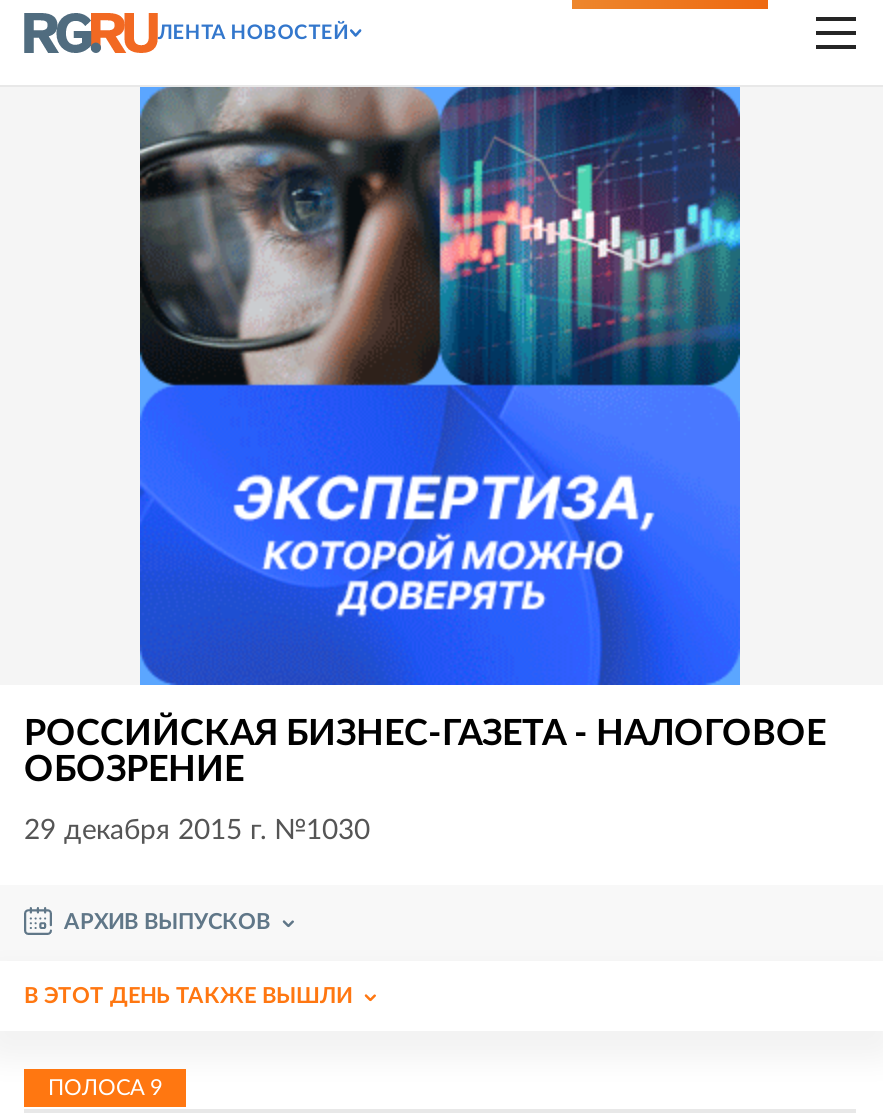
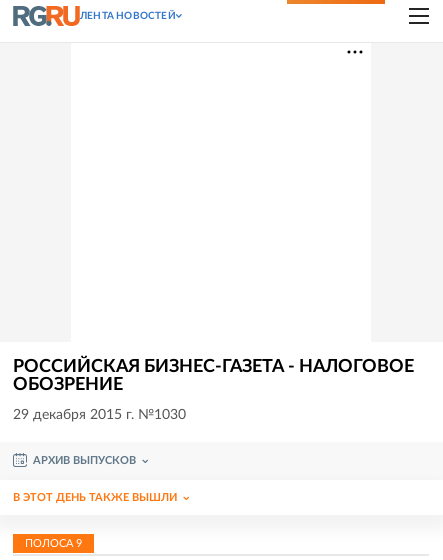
[138,85,742,687] [image] -> none

